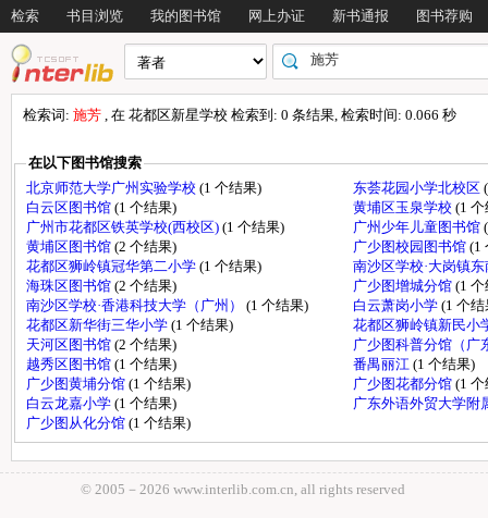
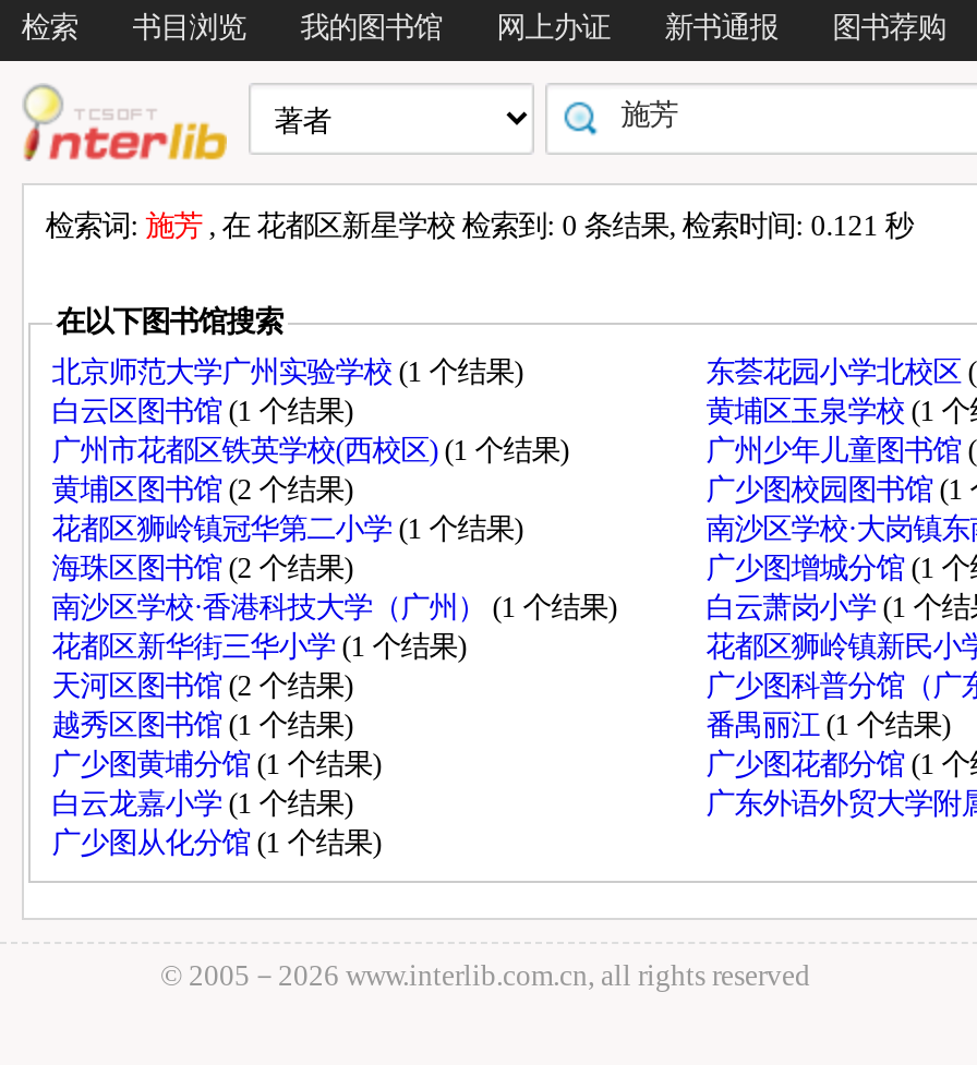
[23,107,456,123] 检索词:施芳, 在 花都区新星学校 检索到: 0 条结果, 检索时间: 0.066 秒 -> [45,209,913,242] 检索词:施芳, 在 花都区新星学校 检索到: 0 条结果, 检索时间: 0.121 秒

